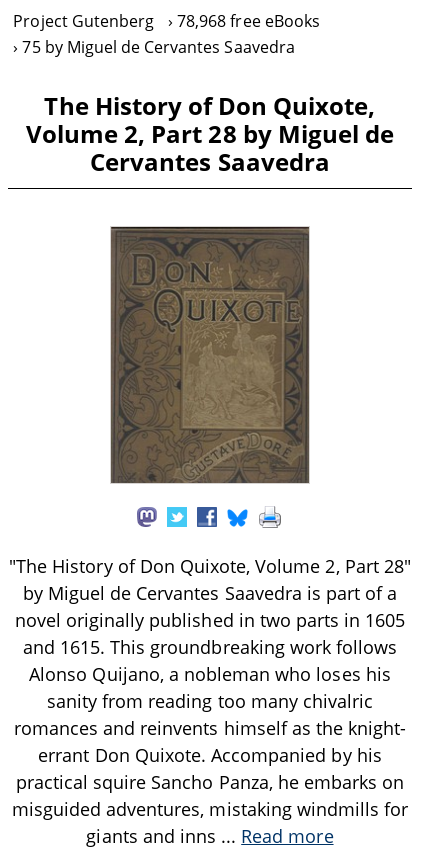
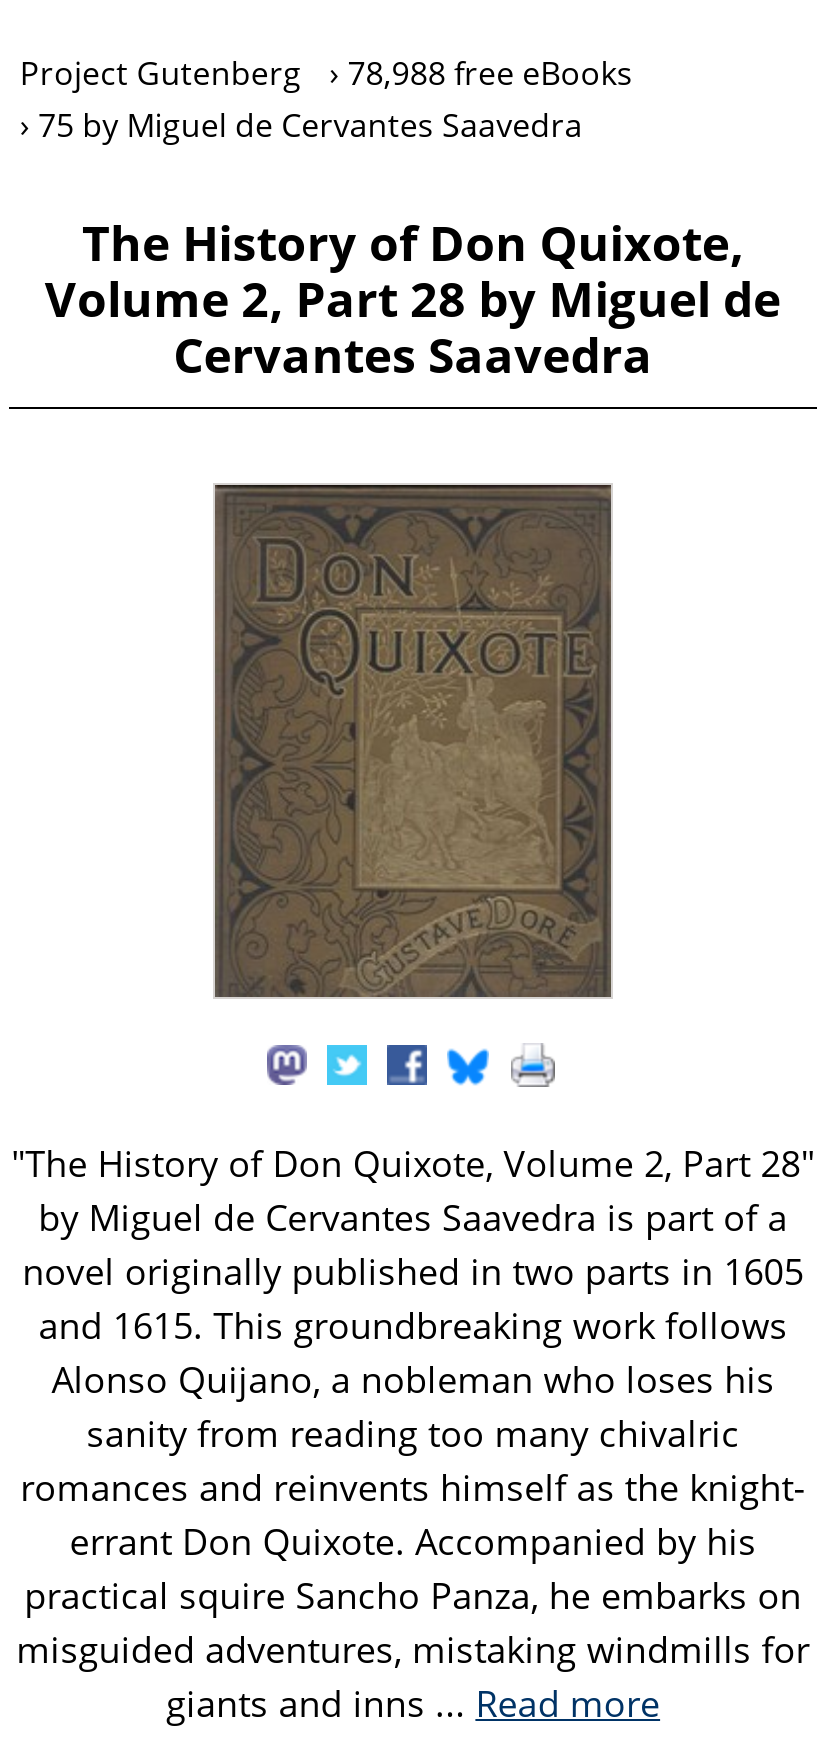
[13,10,320,32] Project Gutenberg 78,968 free eBooks -> [20,51,633,95] Project Gutenberg 78,988 free eBooks

